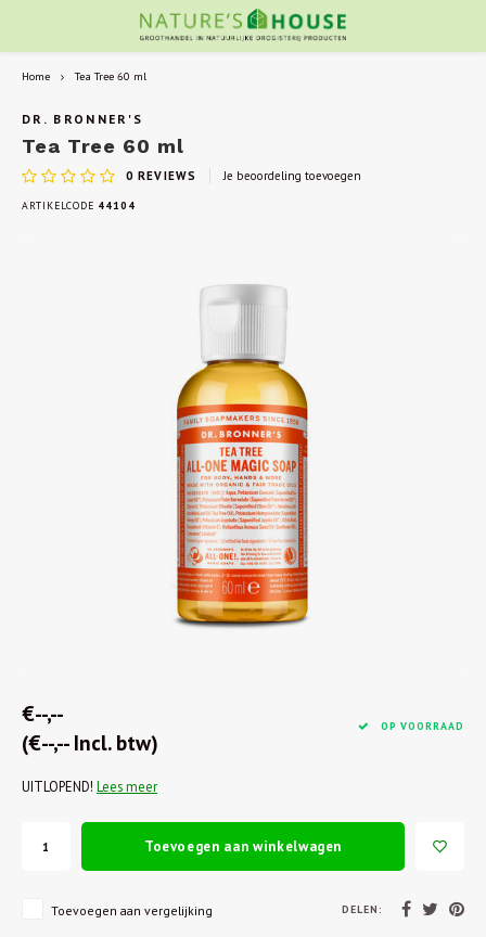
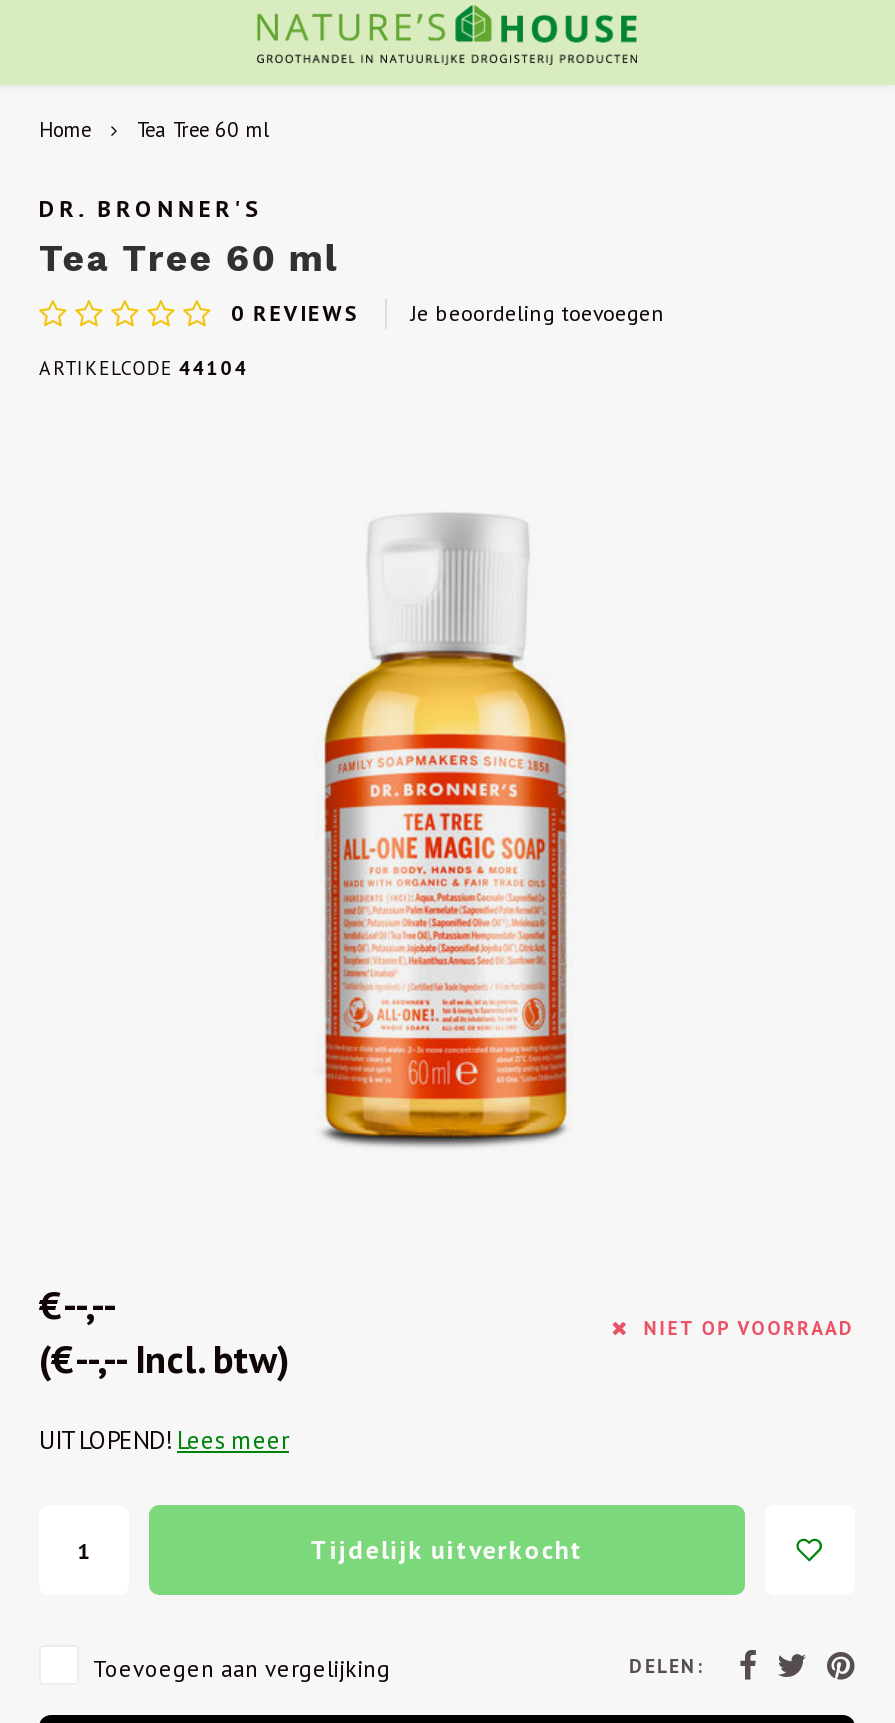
[378,719,464,733] OP VOORRAAD -> [644,1315,855,1341] NIET OP VOORRAAD
[144,837,342,855] Toevoegen aan winkelwagen -> [310,1532,584,1566] Tijdelijk uitverkocht

